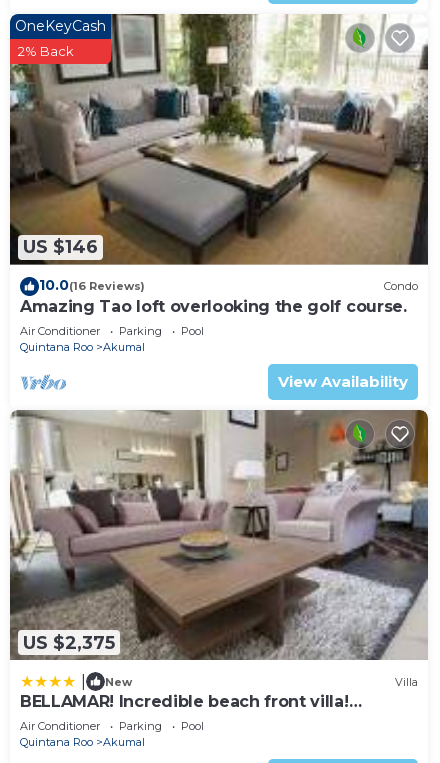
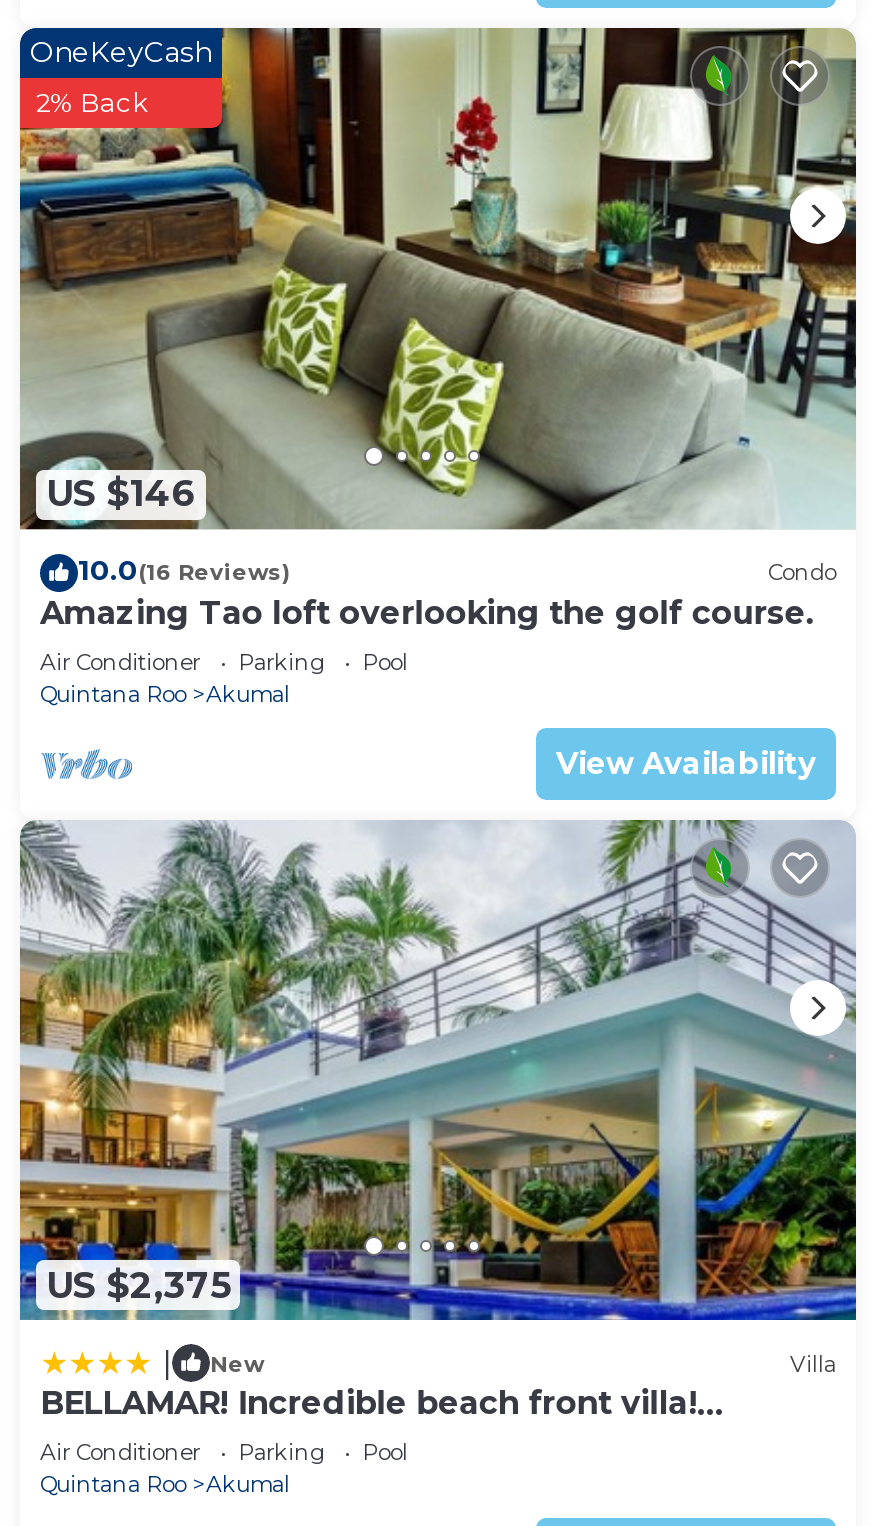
[9,13,429,266] [image] -> [18,26,858,530] [image]
[9,409,429,661] [image] -> [18,820,858,1322] [image]

